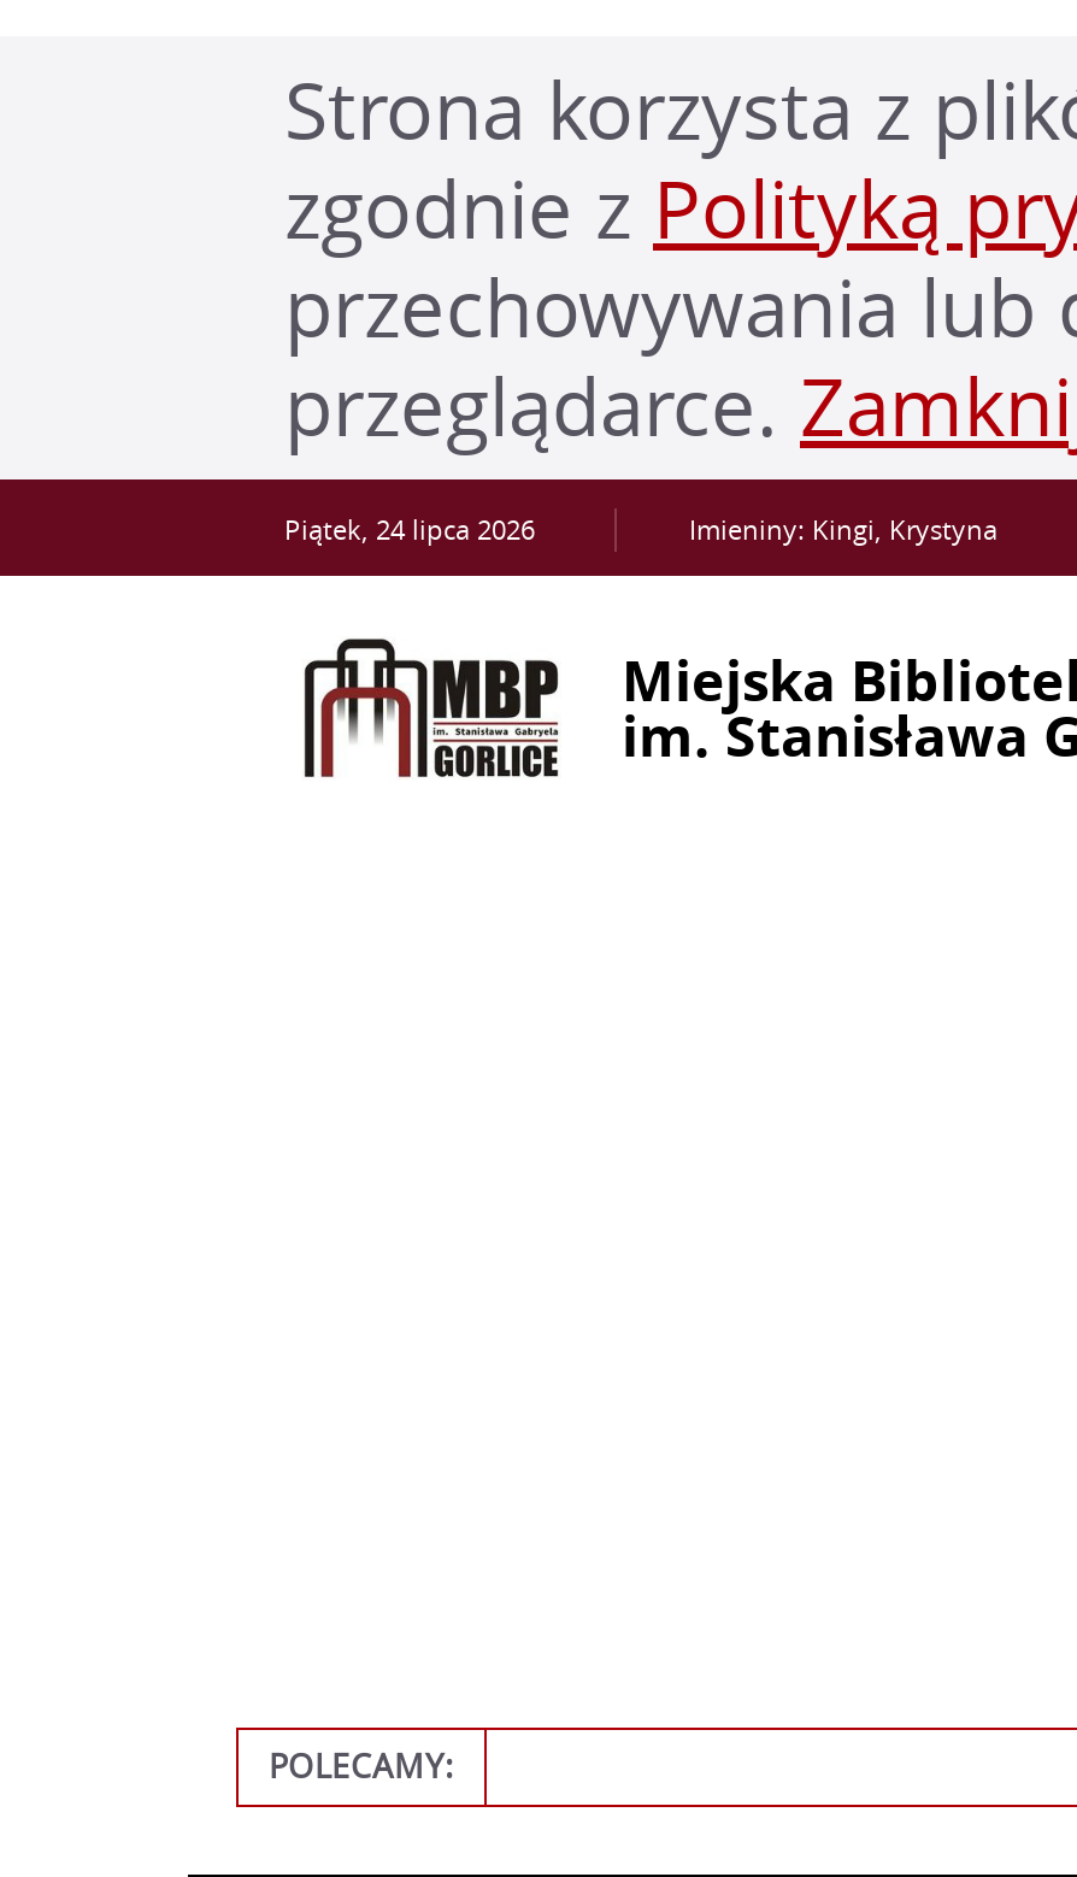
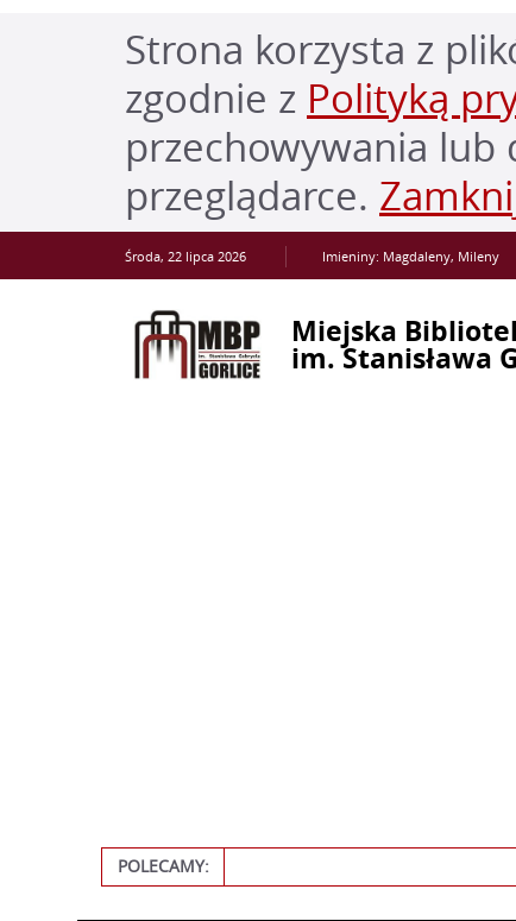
[284,513,542,547] Piątek, 24 lipca 2026 -> [125,248,250,265] Środa, 22 lipca 2026
[689,513,997,547] Imieniny: Kingi, Krystyna -> [322,248,499,265] Imieniny: Magdaleny, Mileny

